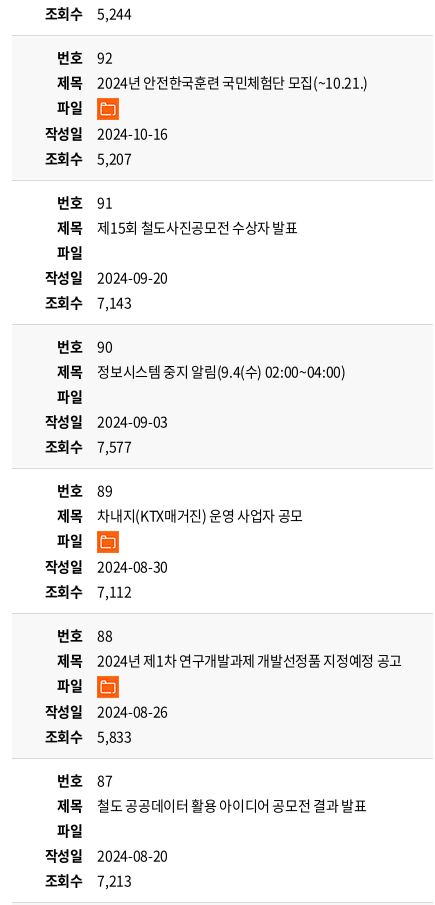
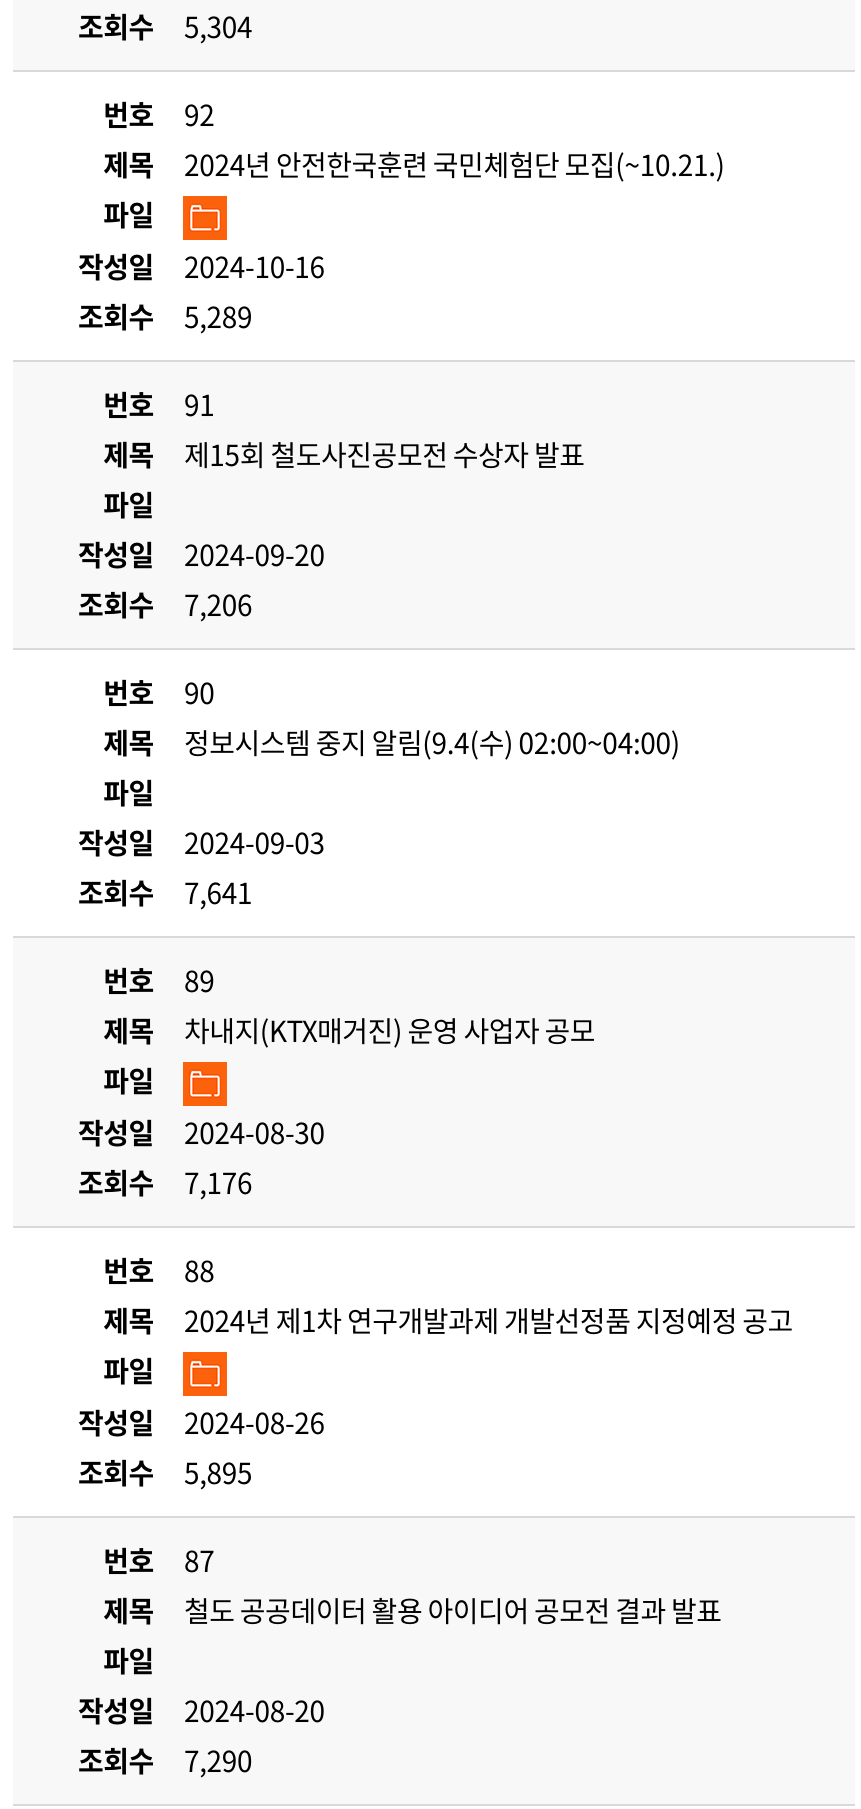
[44,3,132,23] 조회수 5,244 -> [78,6,252,46] 조회수 5,304
[44,148,132,168] 조회수 5,207 -> [78,296,252,336] 조회수 5,289
[44,292,132,312] 조회수 7,143 -> [78,584,252,624] 조회수 7,206
[44,436,132,456] 조회수 7,577 -> [78,872,252,912] 조회수 7,641
[44,581,132,601] 조회수 7,112 -> [78,1162,252,1202] 조회수 7,176
[44,726,132,746] 조회수 5,833 -> [78,1452,252,1492] 조회수 5,895
[44,870,132,890] 조회수 7,213 -> [78,1740,252,1780] 조회수 7,290

